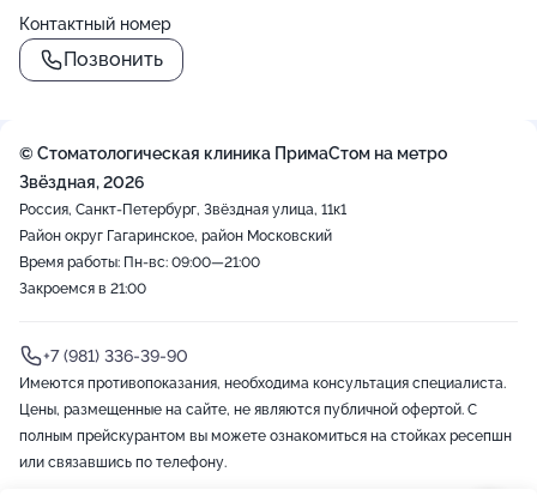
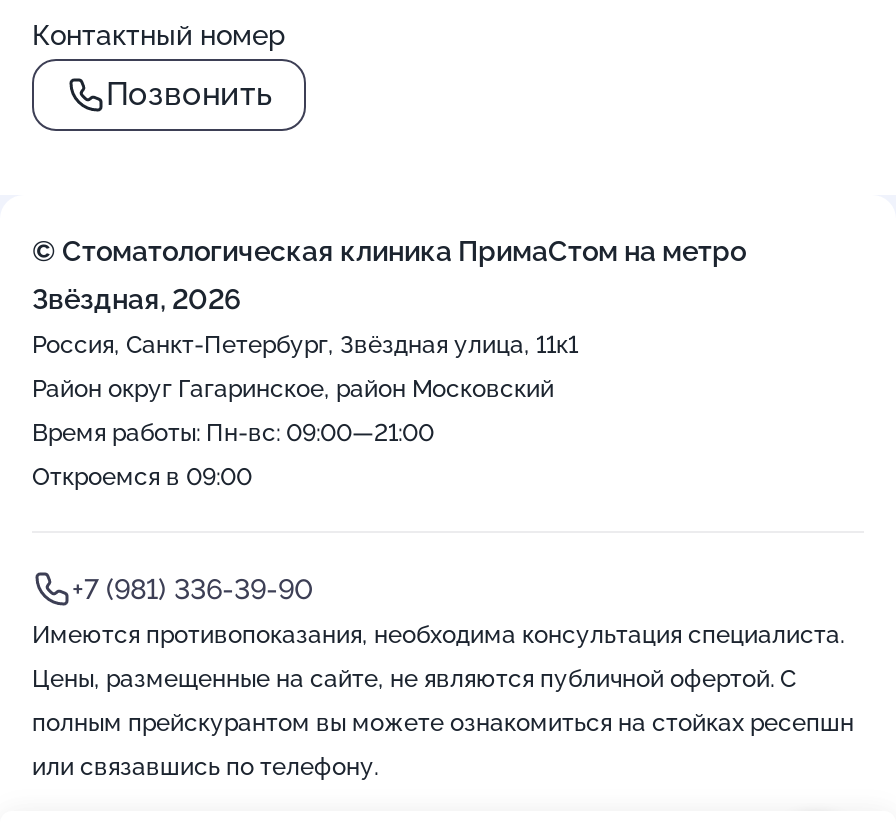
[19,280,146,297] Закроемся в 21:00 -> [32,463,252,491] Откроемся в 09:00

